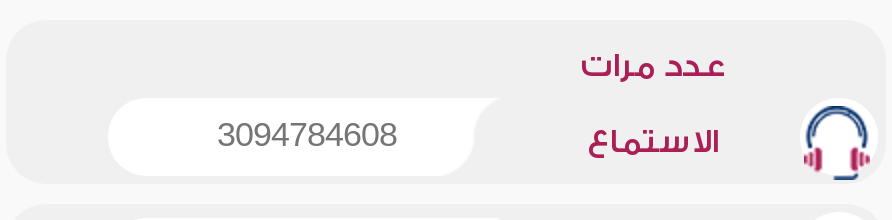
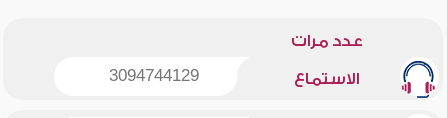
[217,119,397,155] 3094784608 -> [108,67,198,85] 3094744129

